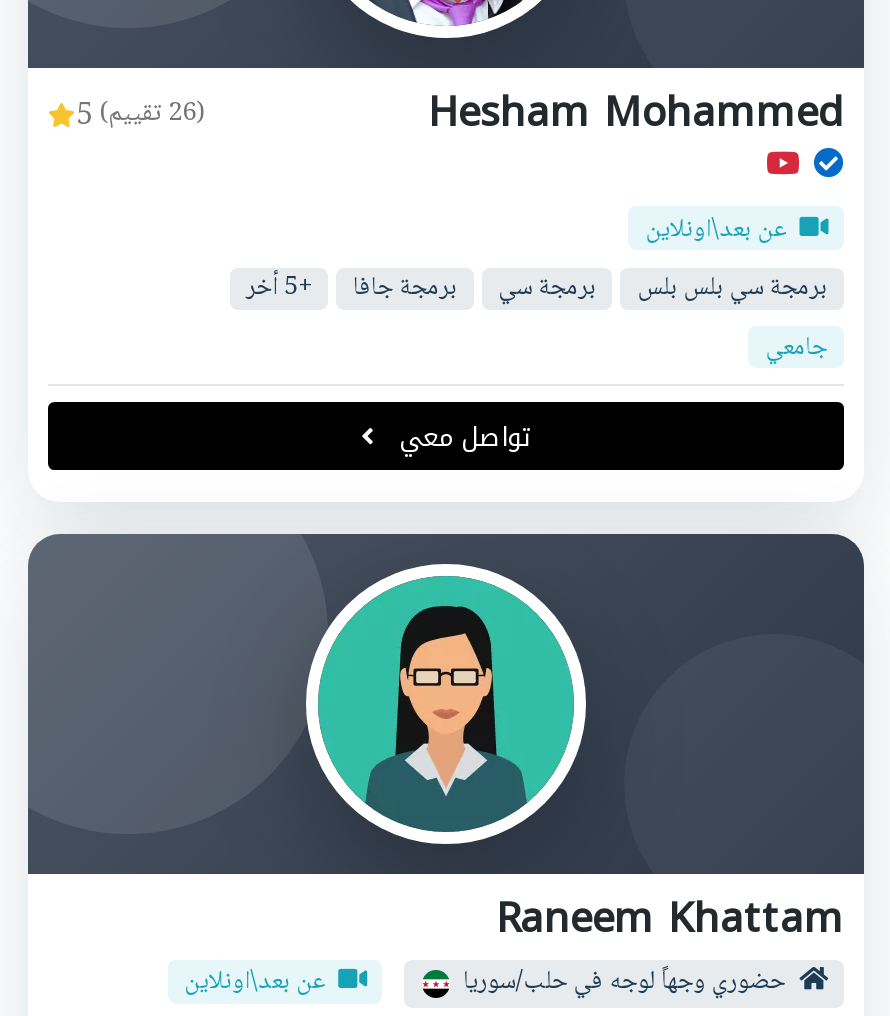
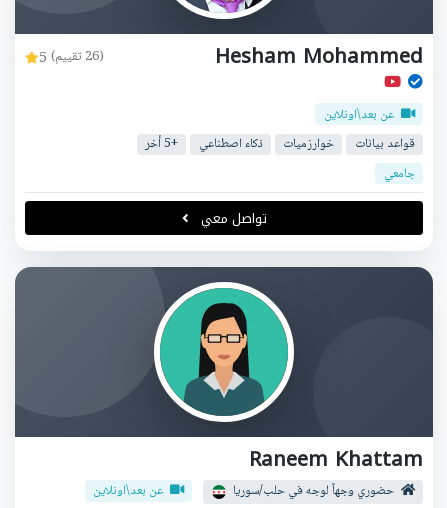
[353,267,827,311] برمجة سي بلس بلس | برمجة سي | برمجة جافا -> [199,133,415,155] قواعد بيانات | خوارزميات | ذكاء اصطناعي

